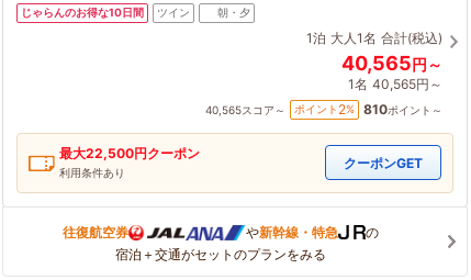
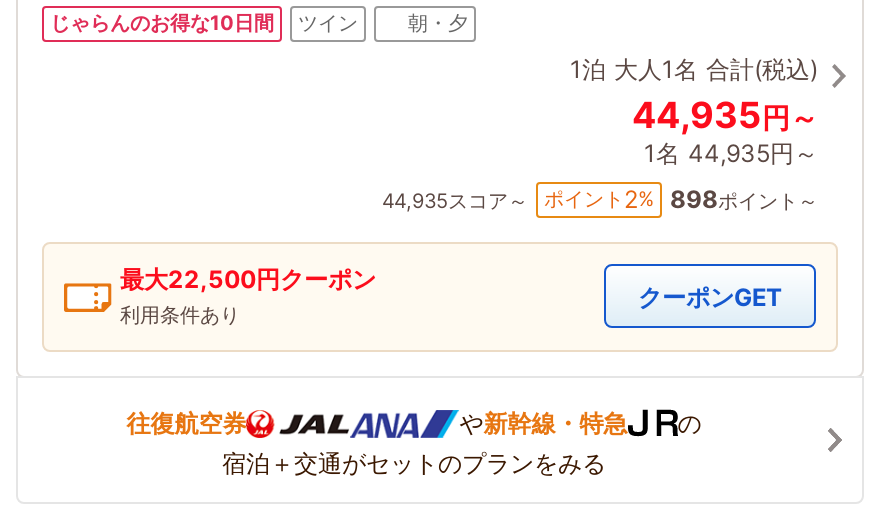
[341,51,442,74] 40,565円～ -> [632,93,818,135] 44,935円～
[348,75,442,92] 1名 40,565円～ -> [644,137,818,167] 1名 44,935円～
[205,103,285,116] 40,565スコア～ -> [382,187,528,211] 44,935スコア～
[294,101,442,118] ポイント2% 810ポイント～ -> [544,183,818,214] ポイント2% 898ポイント～

